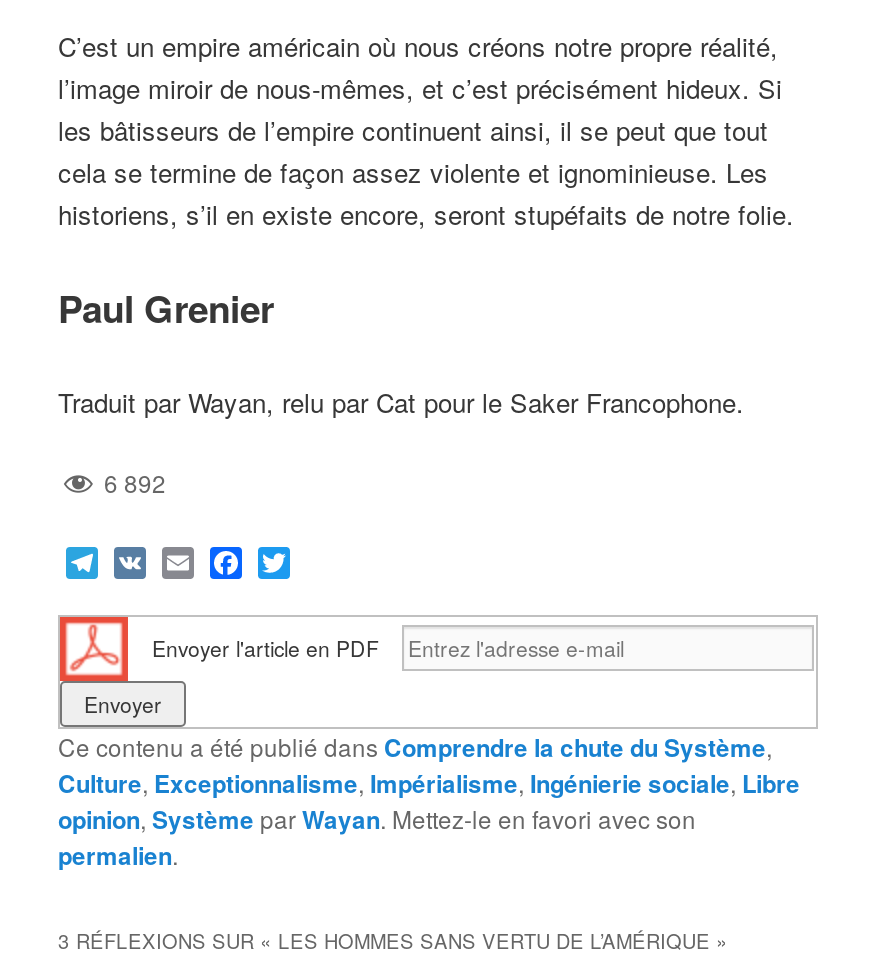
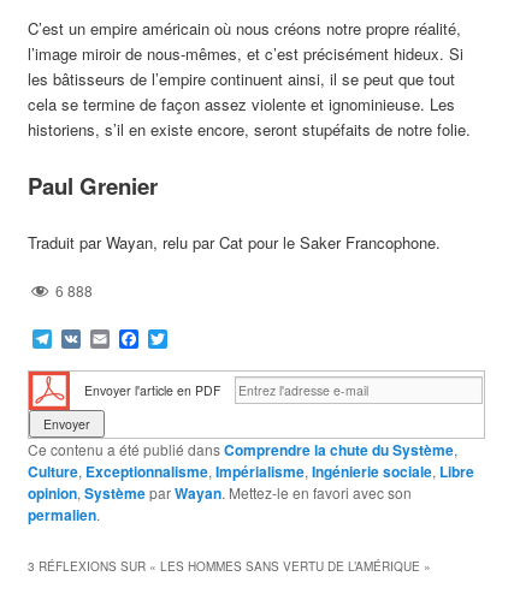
[104,466,166,500] 6 892 -> [55,281,93,301] 6 888

